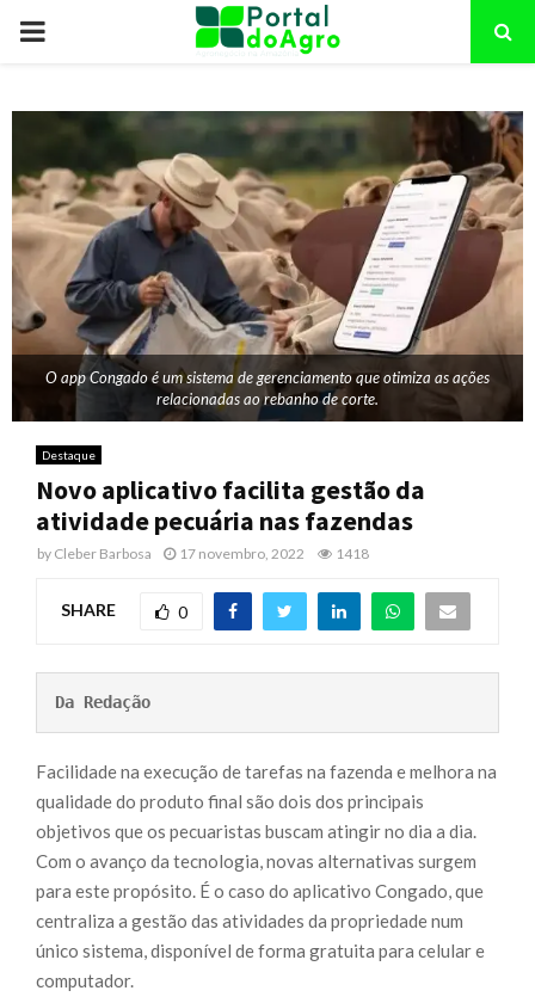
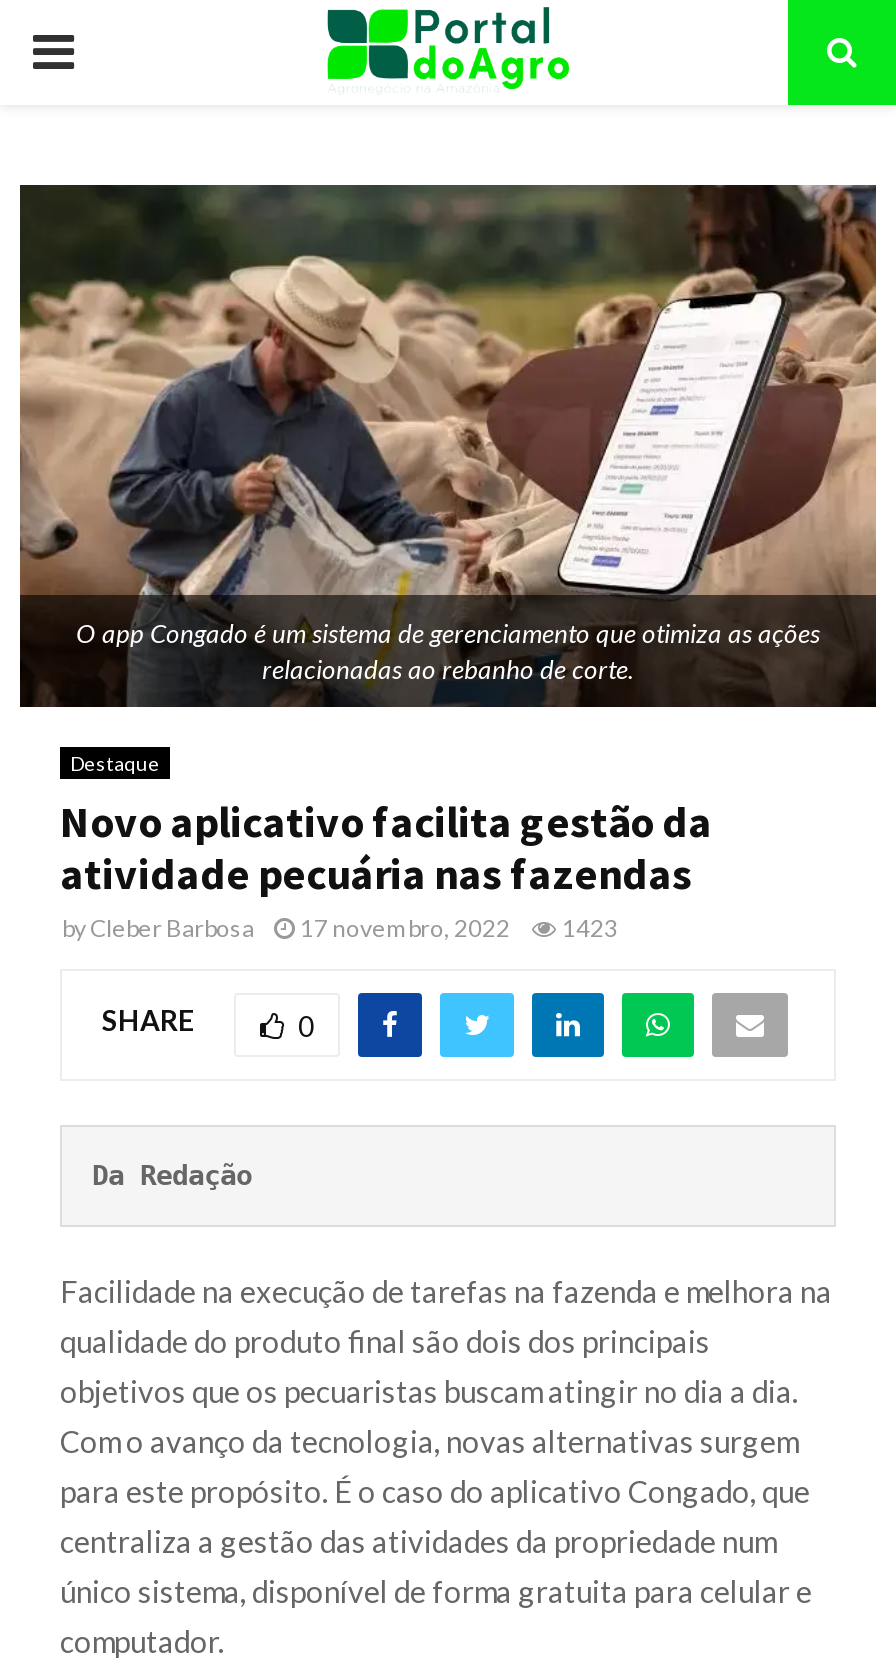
[37,545,369,563] byCleber Barbosa 17 novembro, 2022 1418 -> [62,913,618,943] byCleber Barbosa 17 novembro, 2022 1423

